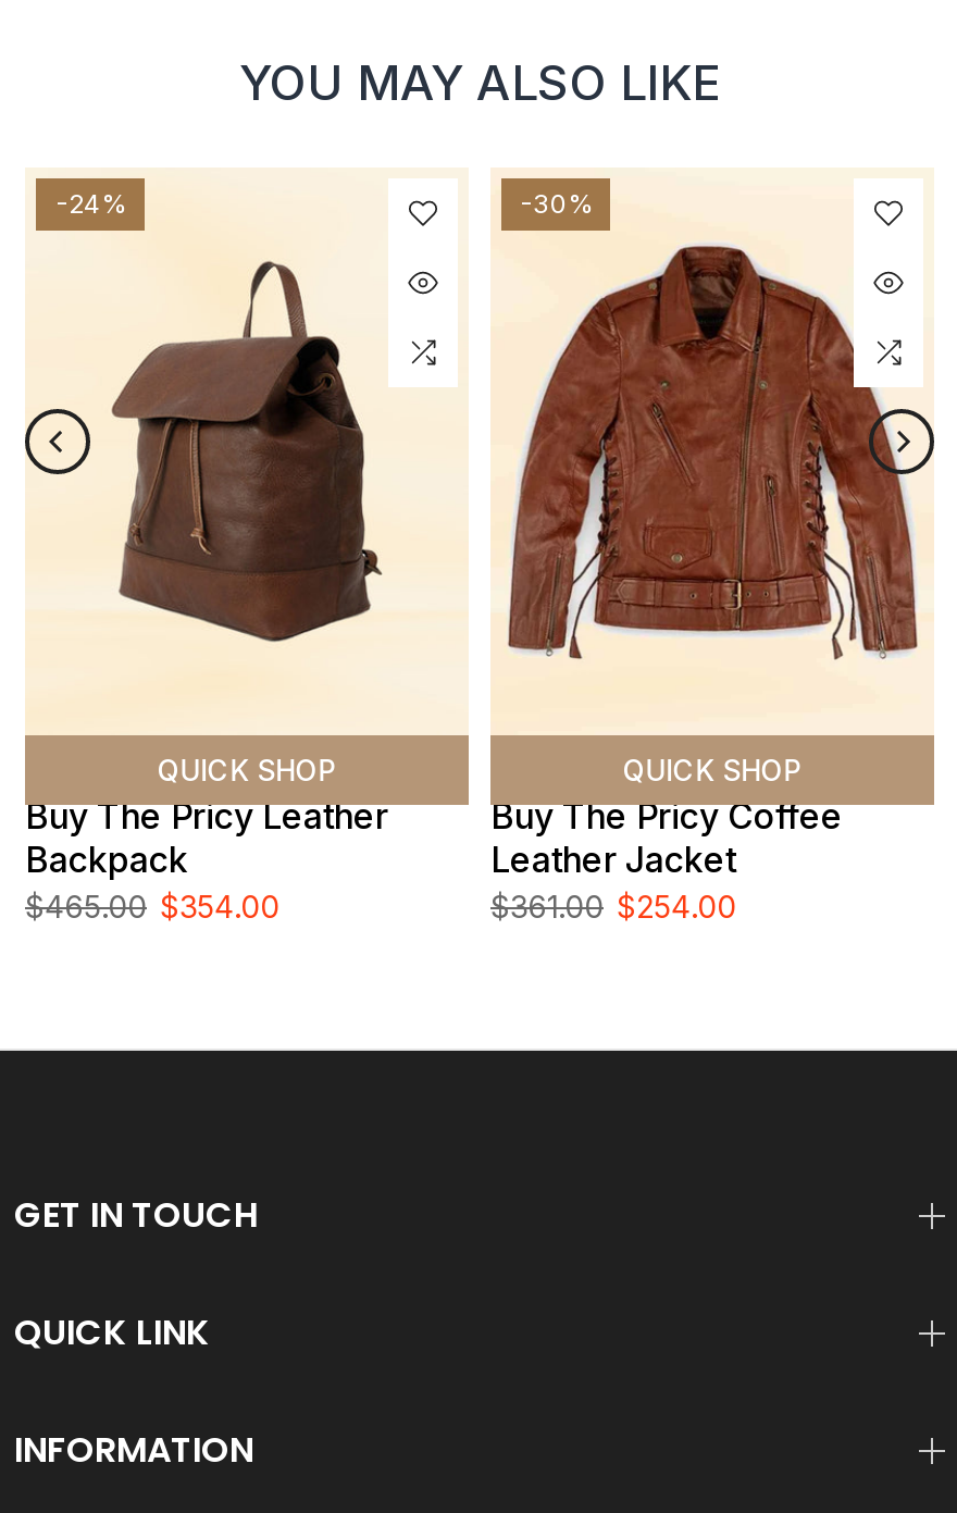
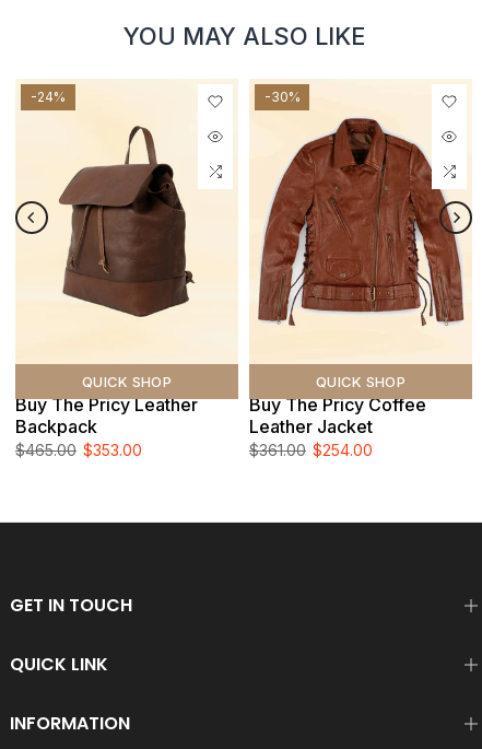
[25,887,279,924] $465.00 $354.00 -> [15,441,142,459] $465.00 $353.00

